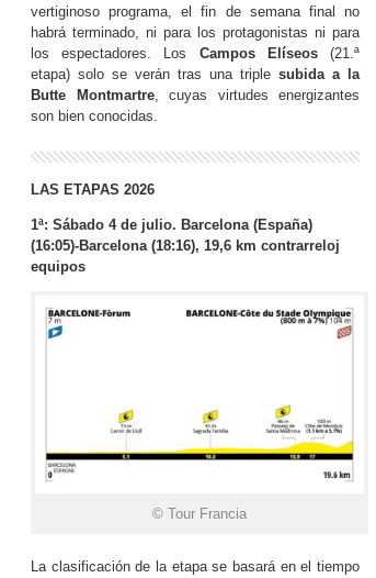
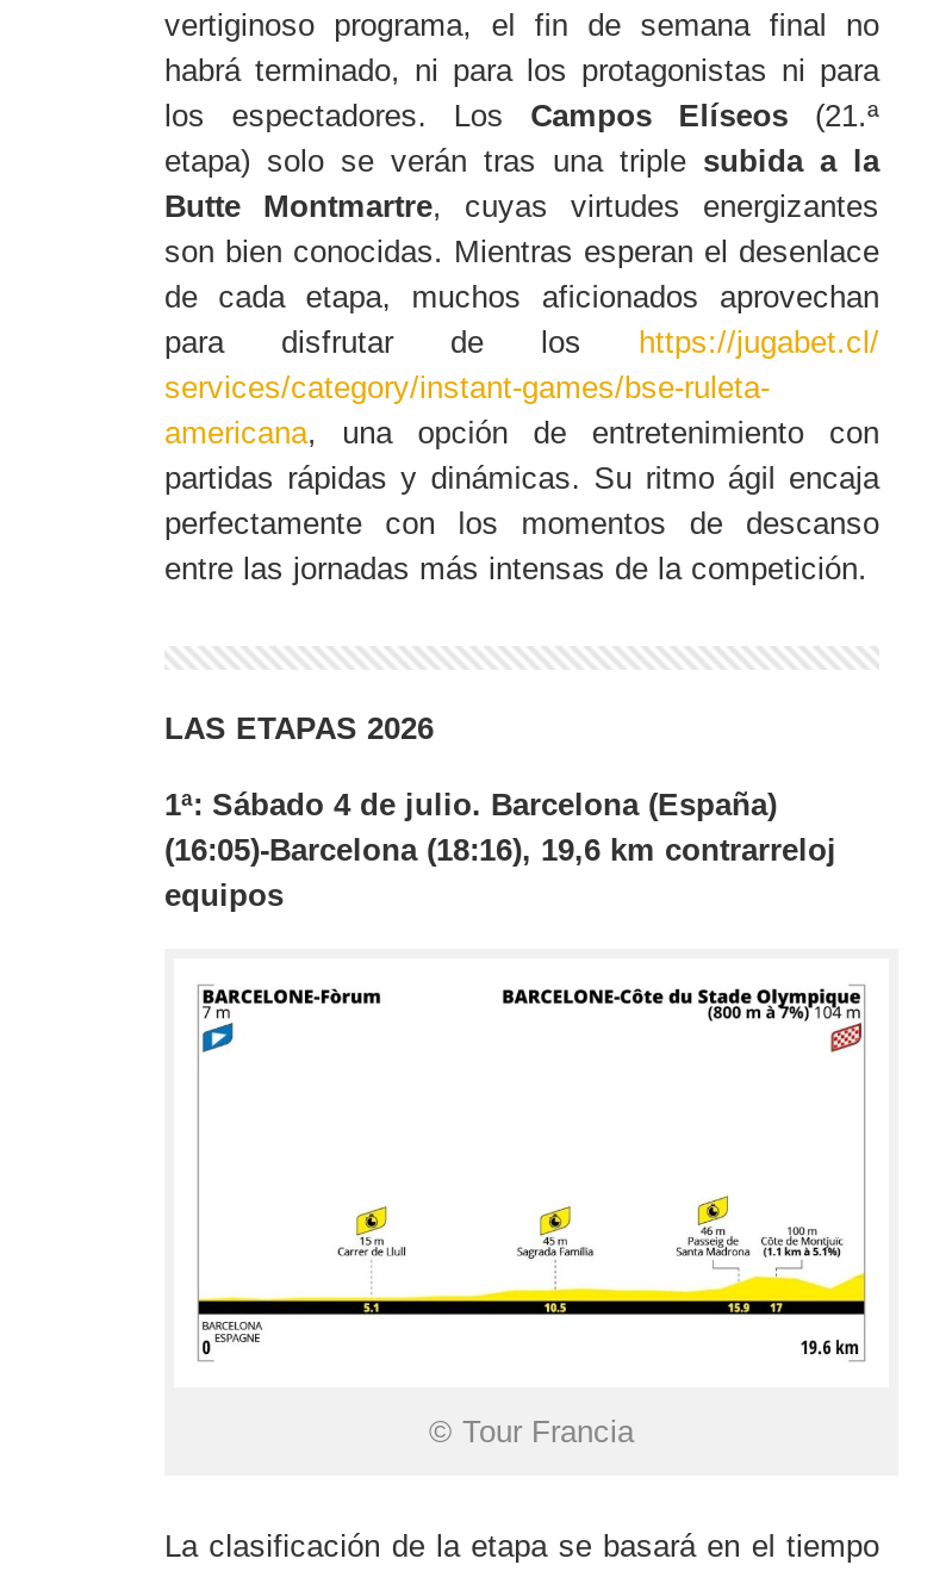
[31,107,158,124] son bien conocidas. -> [164,233,879,586] son bien conocidas. Mientras esperan el desenlace | de cada etapa, muchos aficionados aprovechan | para disfrutar de los https://jugabet.cl/ | services/category/instant-games/bse-ruleta- | americana, una opción de entretenimiento con | partidas rápidas y dinámicas. Su ritmo ágil encaja | perfectamente con los momentos de descanso | entre las jornadas más intensas de la competición.

